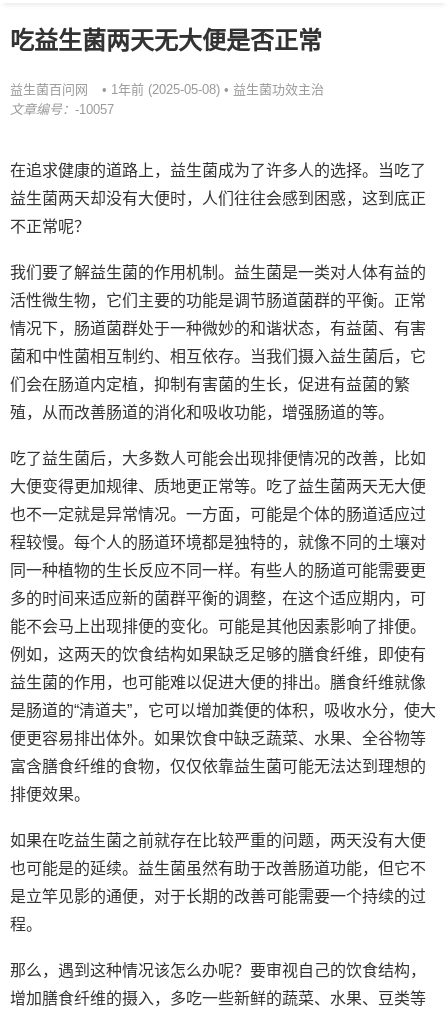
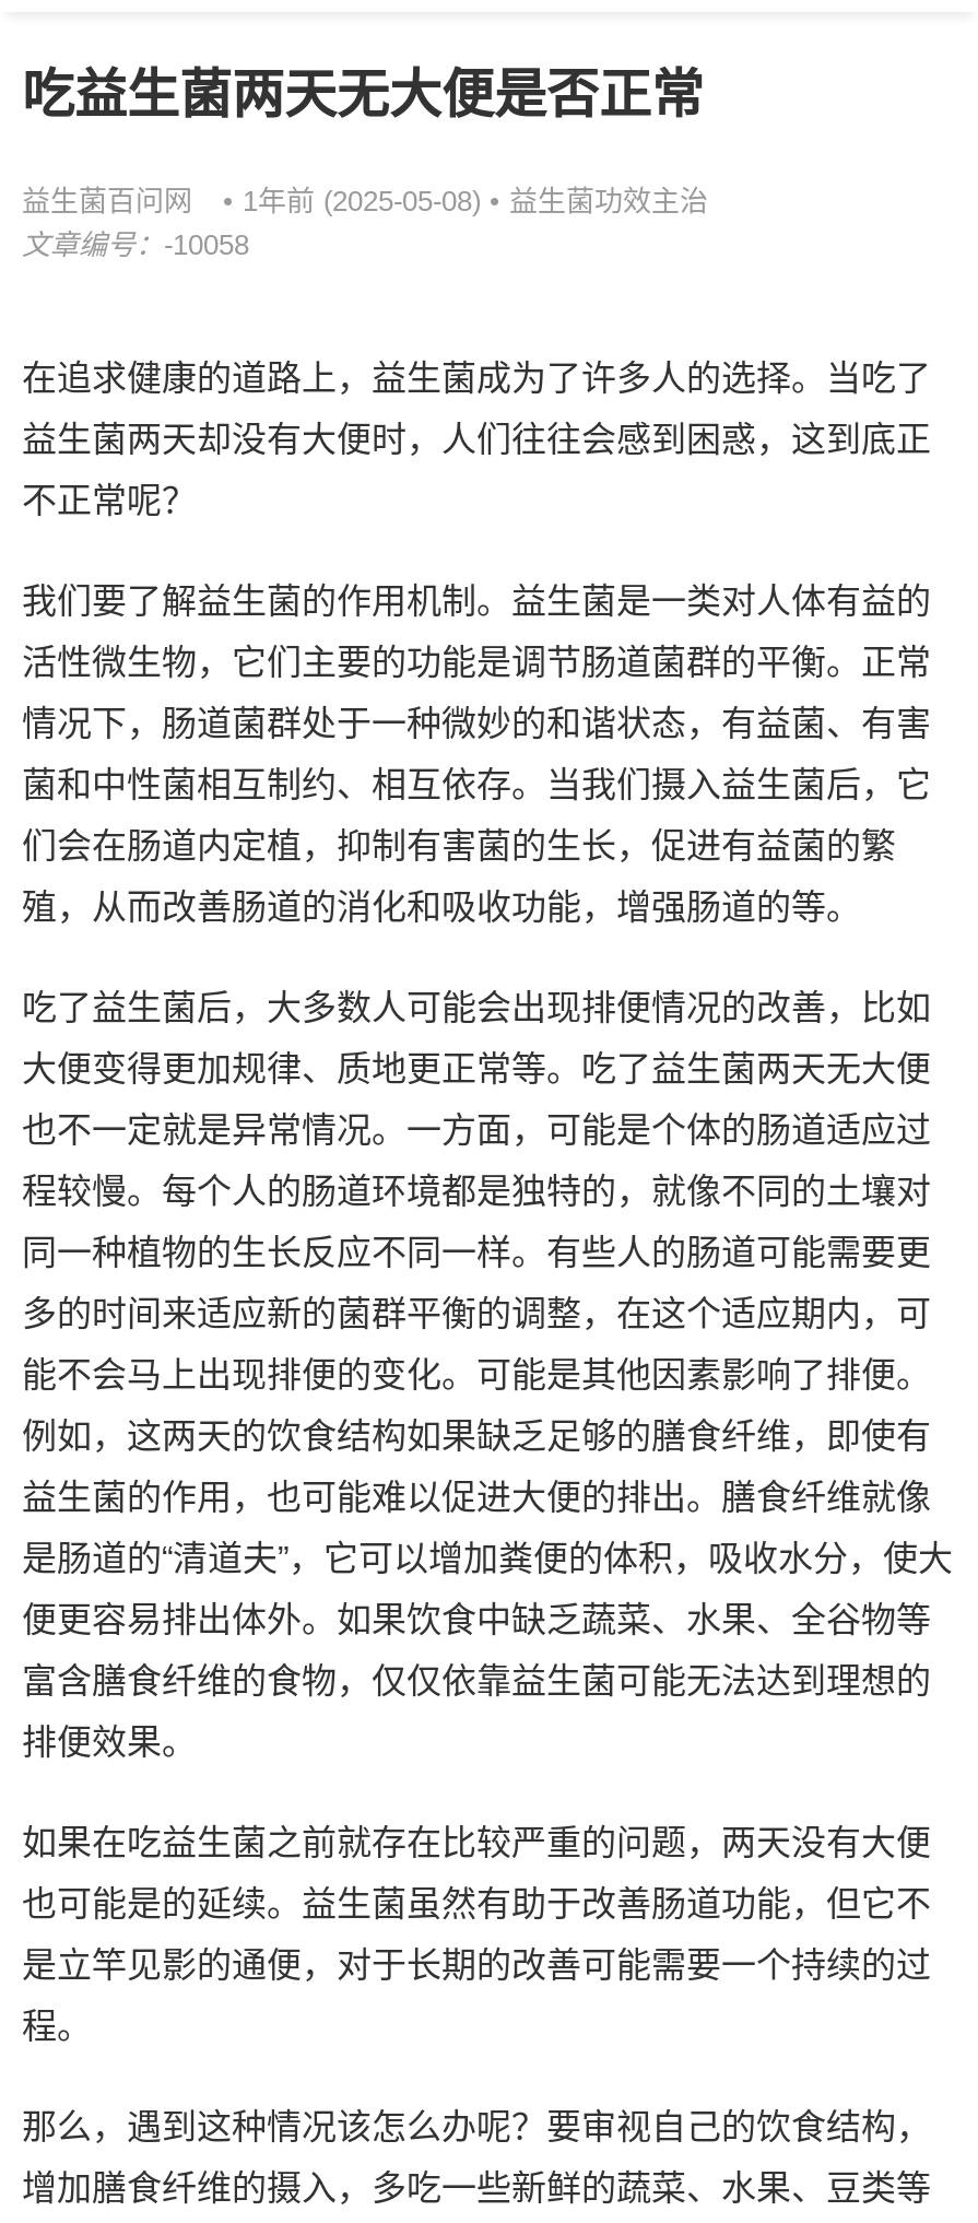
[10,102,114,117] 文章编号：-10057 -> [22,228,249,261] 文章编号：-10058

